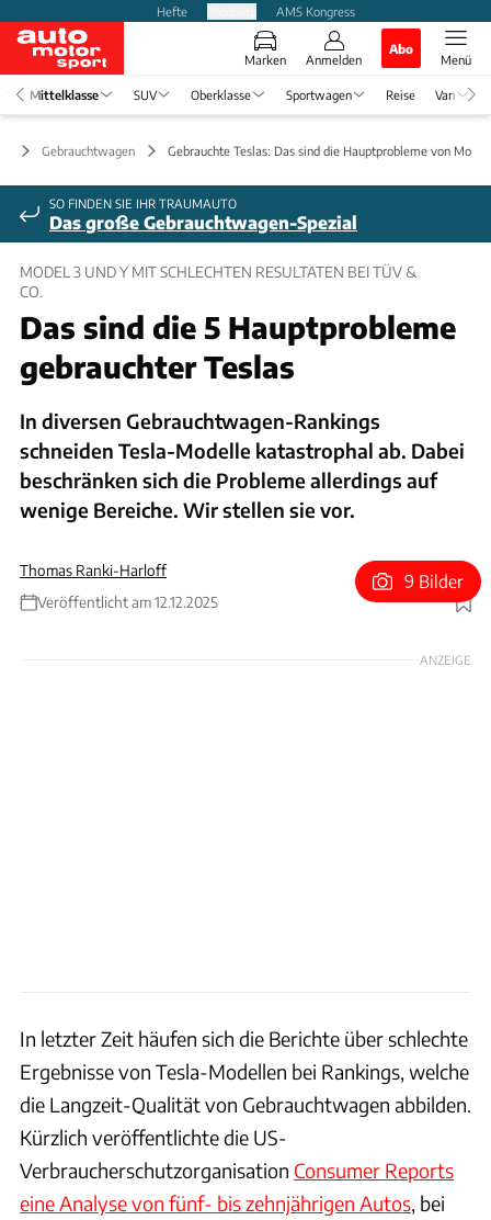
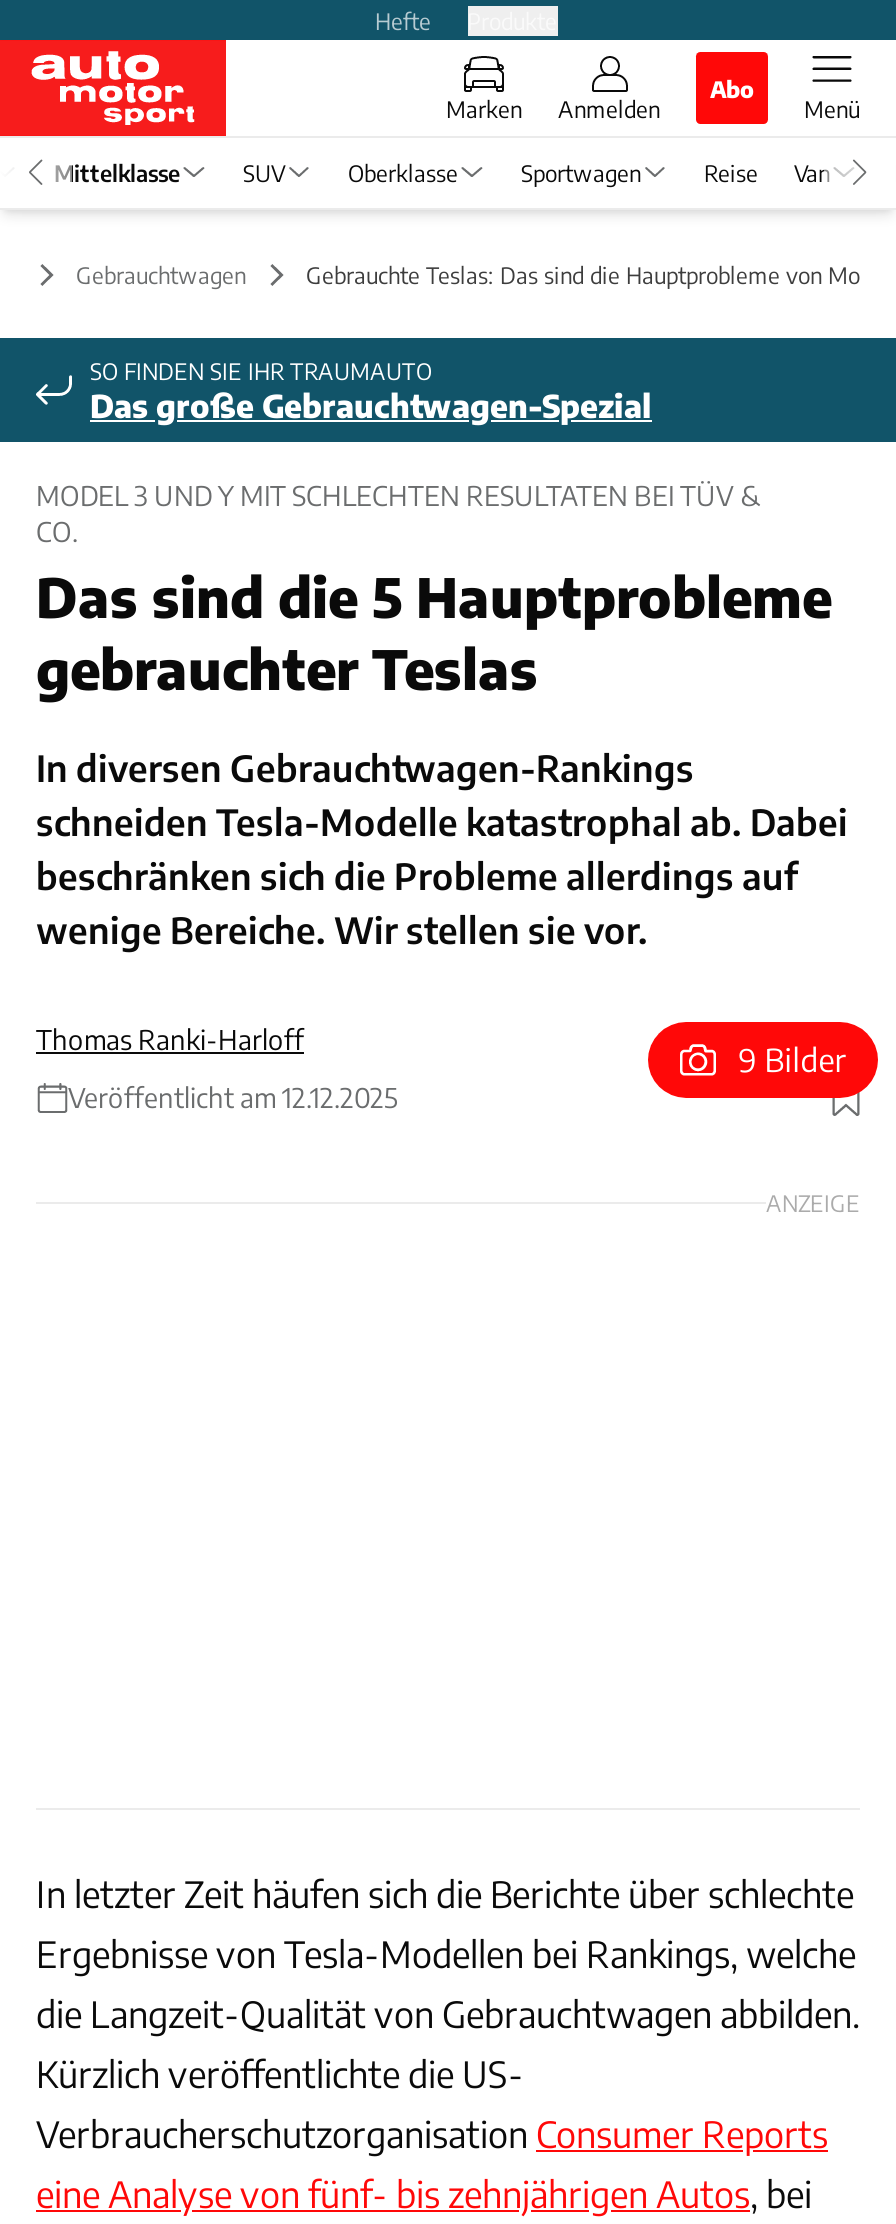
[276,3,355,18] AMS Kongress -> none

